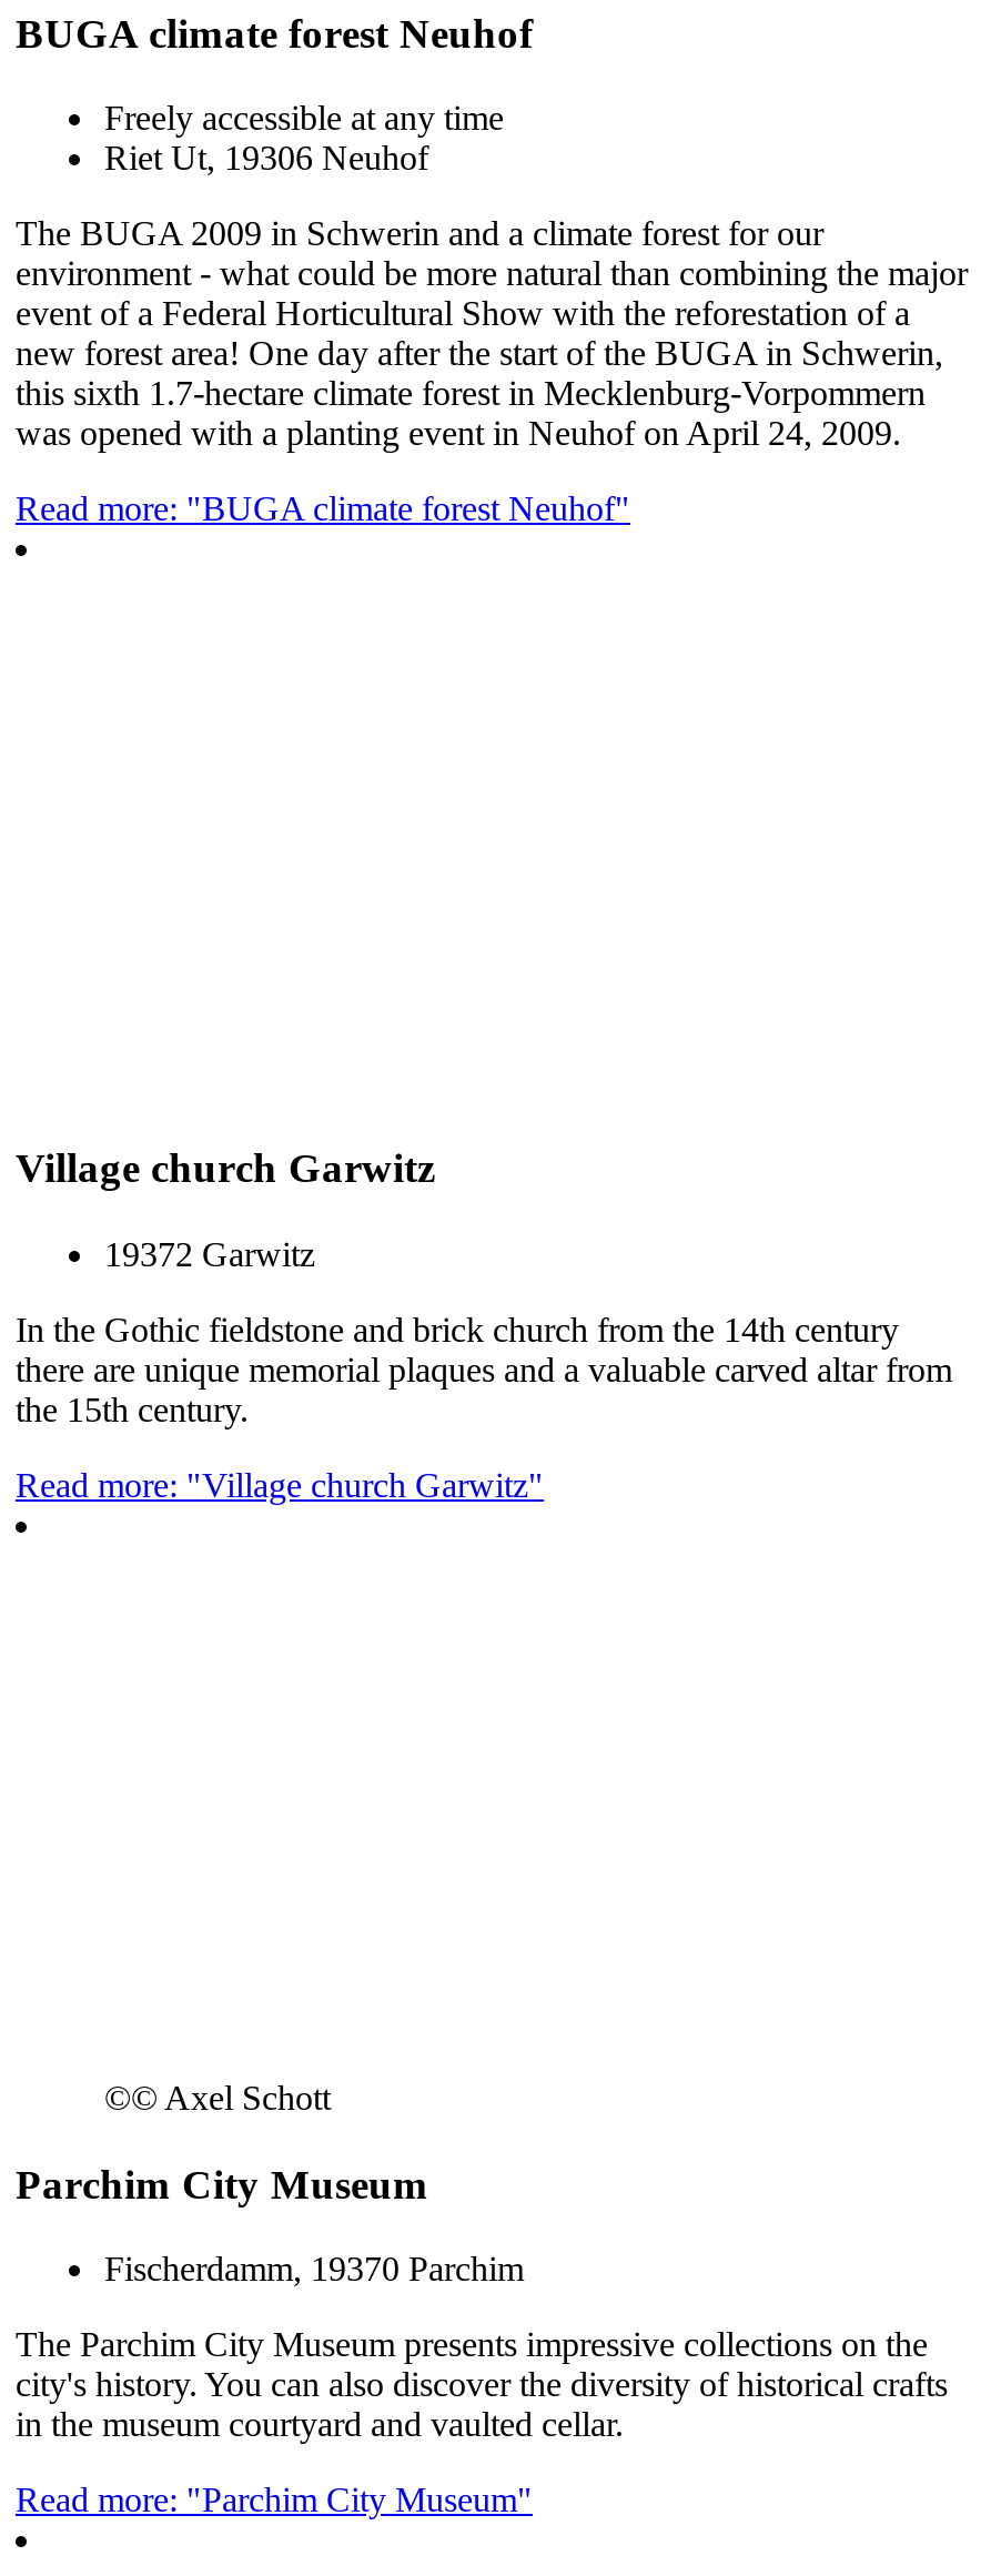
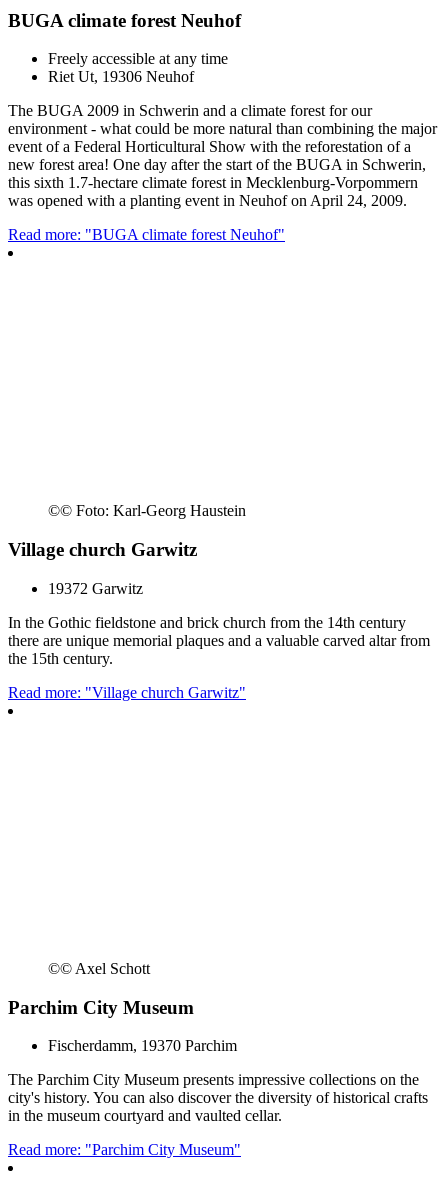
none -> [48,502,246,519] ©© Foto: Karl-Georg Haustein

